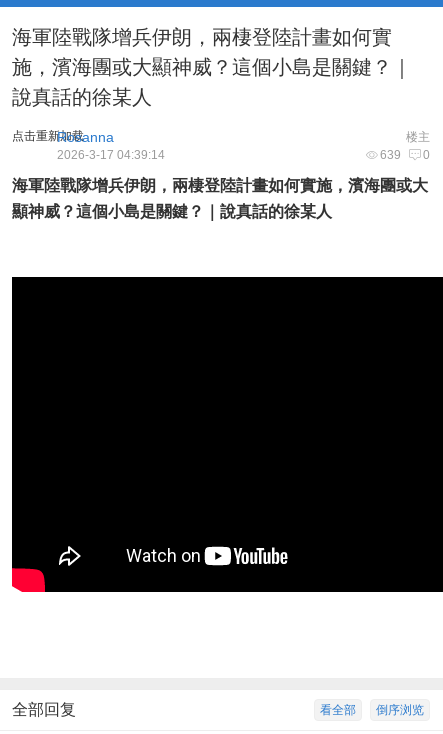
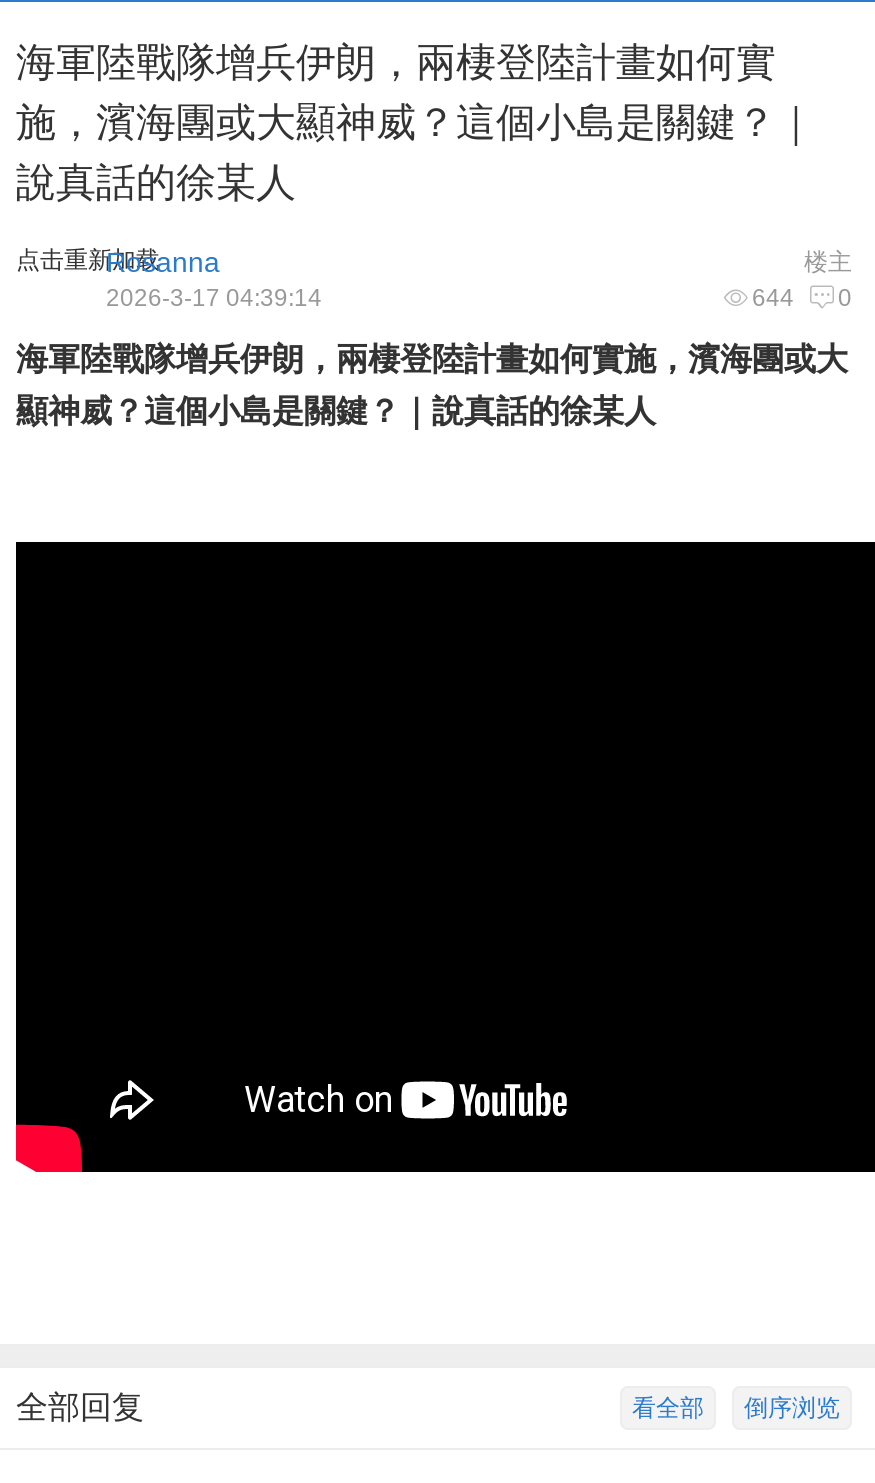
[380,148,430,162] 639 0 -> [752,284,852,312] 644 0

